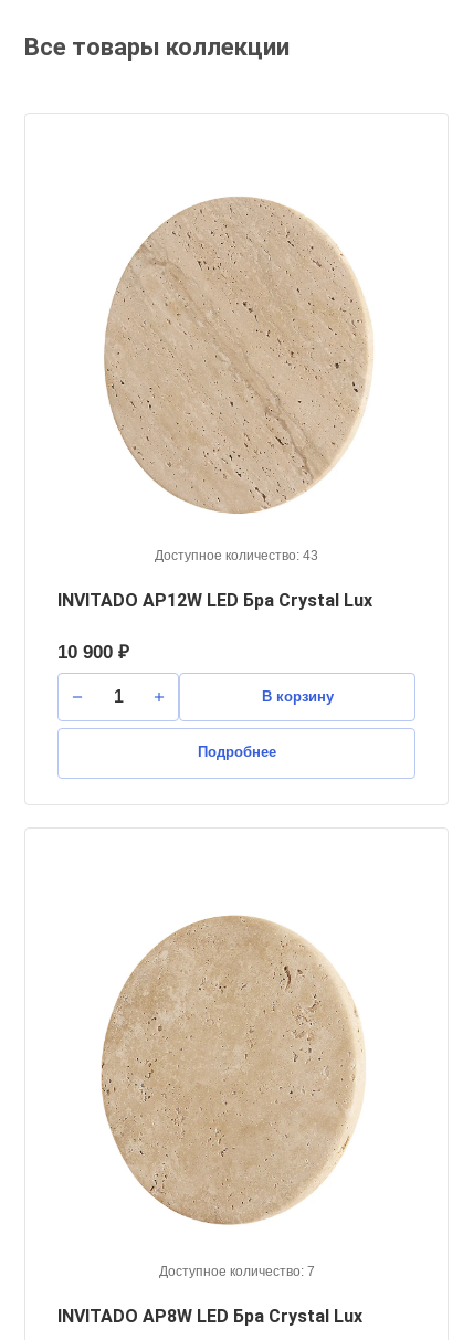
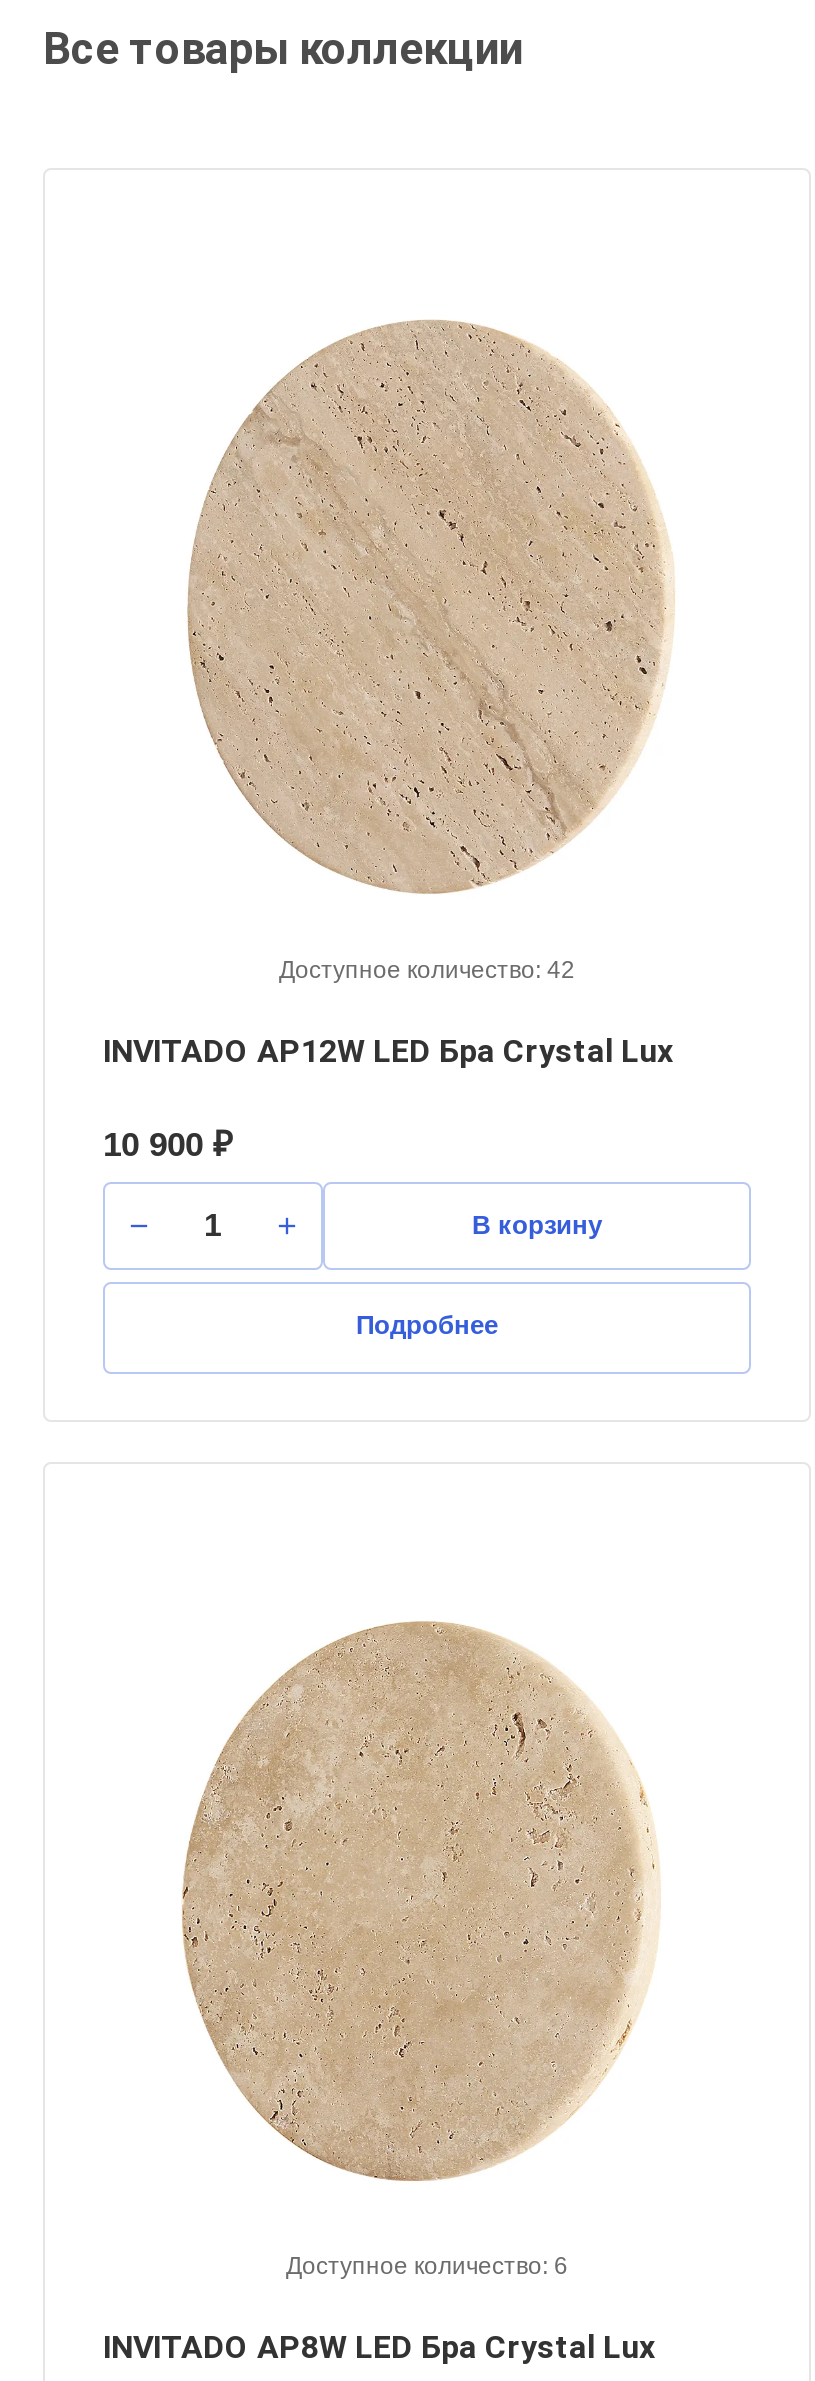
[155,548,318,564] Доступное количество: 43 -> [279,957,575,985] Доступное количество: 42
[159,1264,314,1279] Доступное количество: 7 -> [286,2252,568,2280] Доступное количество: 6

